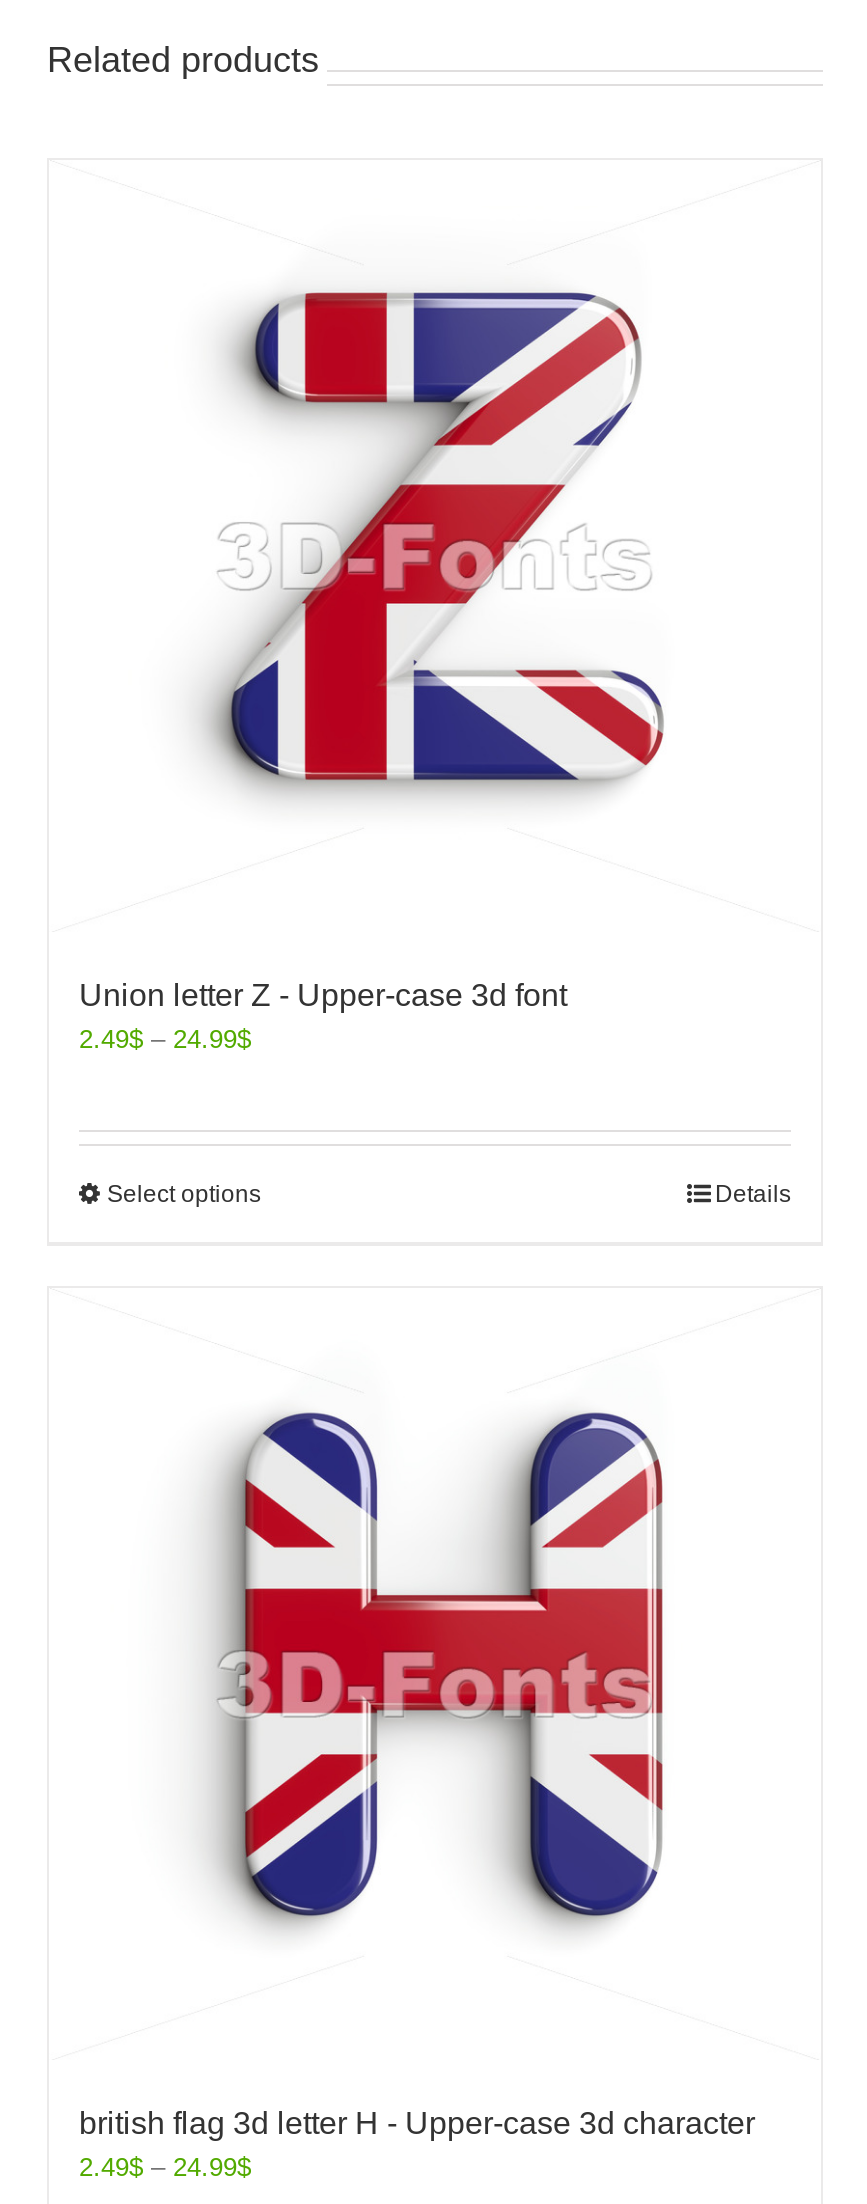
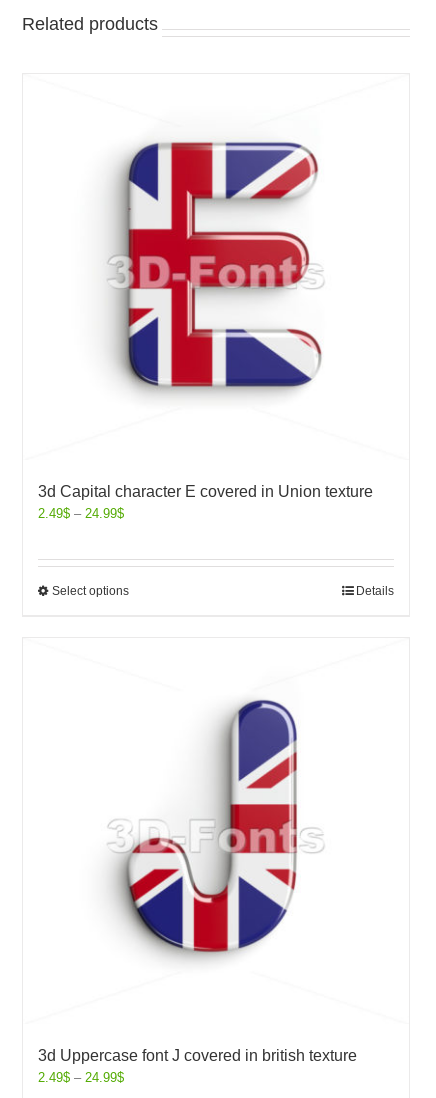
[209,290,665,784] [image] -> [104,140,330,387] [image]
[79,978,567,1012] Union letter Z - Upper-case 3d font -> [38,483,373,500] 3d Capital character E covered in Union texture
[209,1410,665,1930] [image] -> [103,699,330,961] [image]
[79,2106,755,2140] british flag 3d letter H - Upper-case 3d character -> [38,1047,357,1064] 3d Uppercase font J covered in british texture

